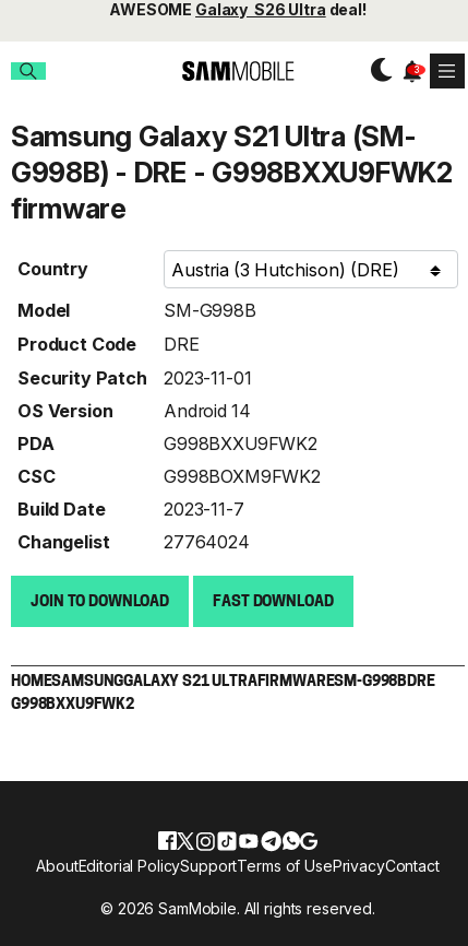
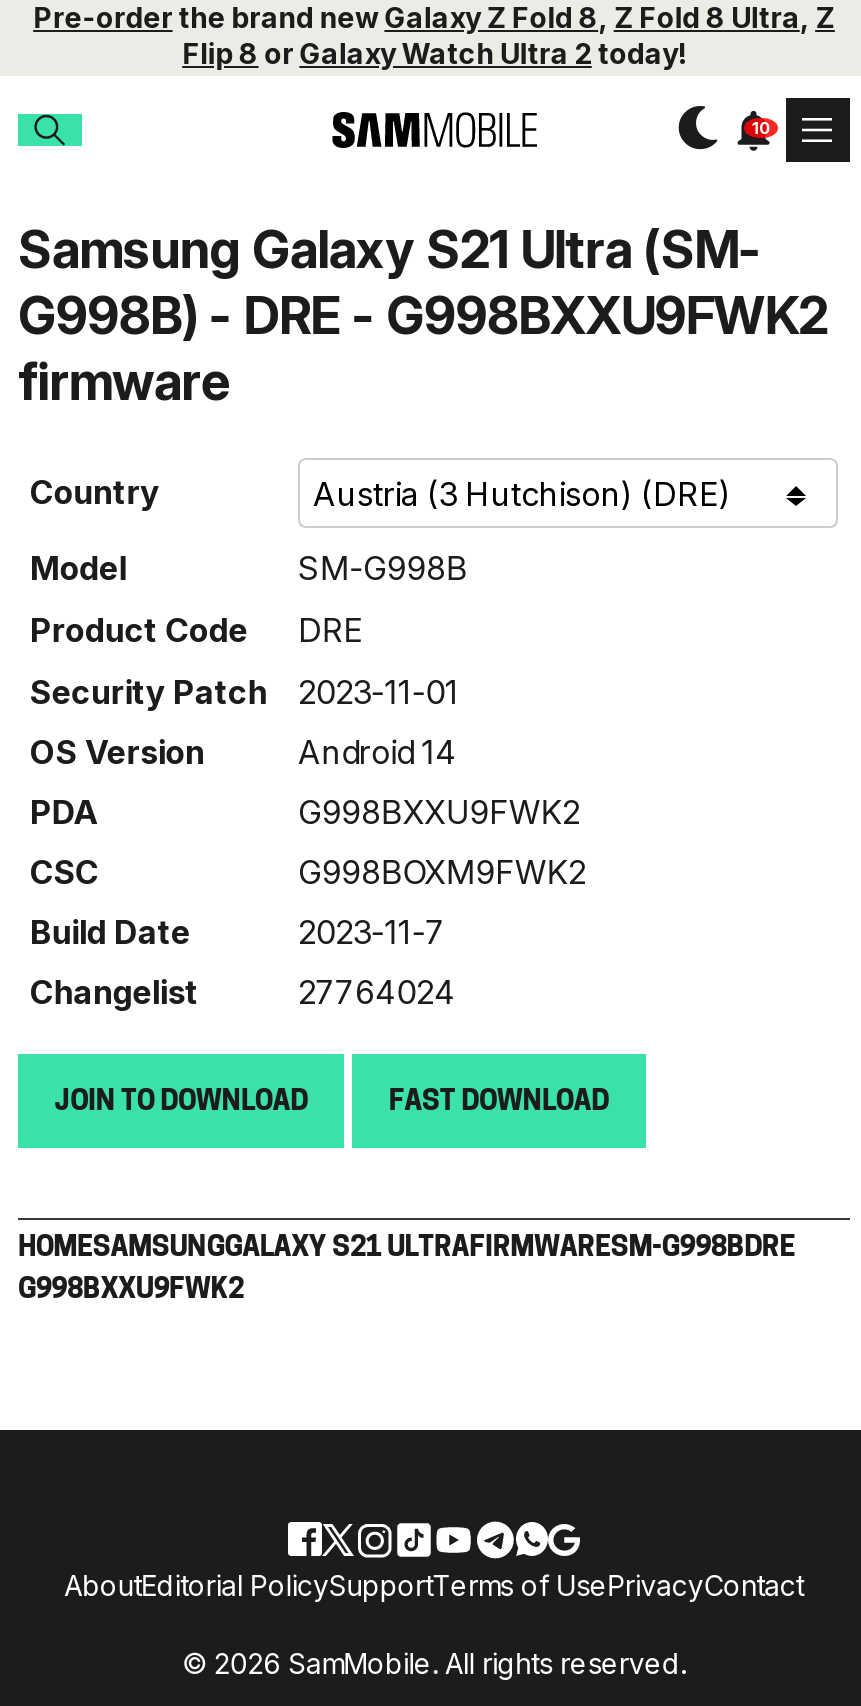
[109,0,366,19] AWESOME Galaxy S26 Ultra deal! -> [33,0,835,70] Pre-order the brand new Galaxy Z Fold 8, Z Fold 8 Ultra, Z | Flip 8 or Galaxy Watch Ultra 2 today!

